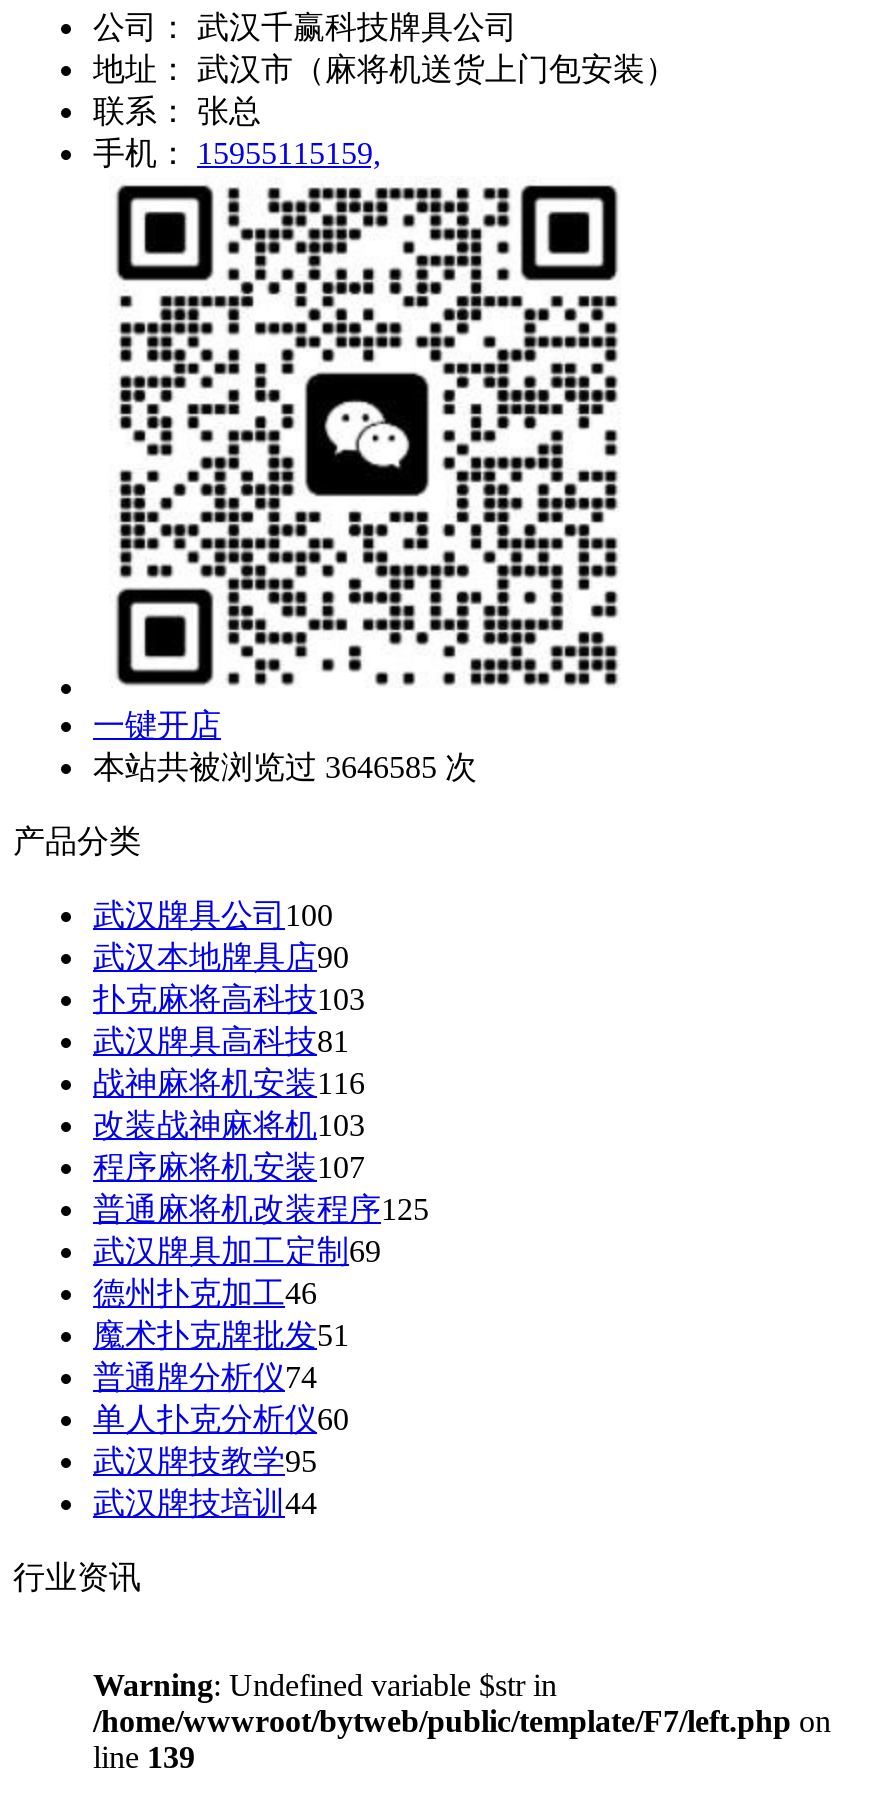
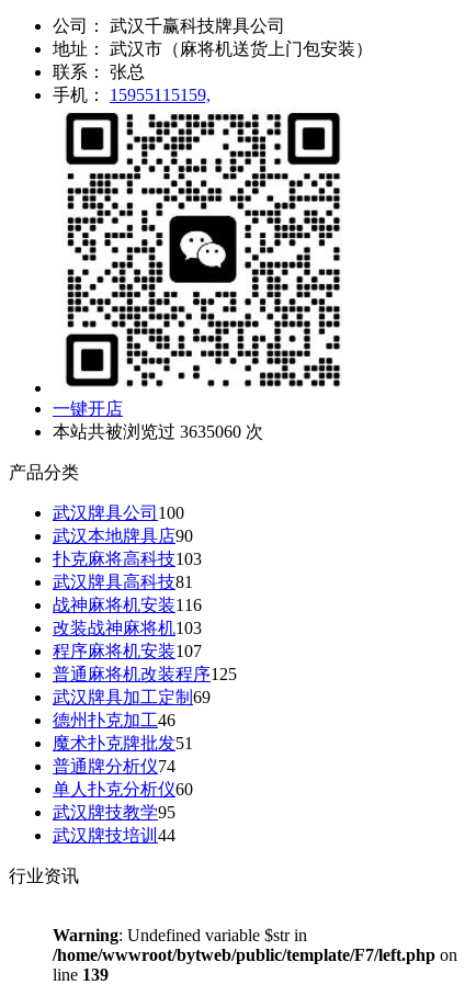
[93,750,477,784] 本站共被浏览过 3646585 次 -> [53,422,263,441] 本站共被浏览过 3635060 次

